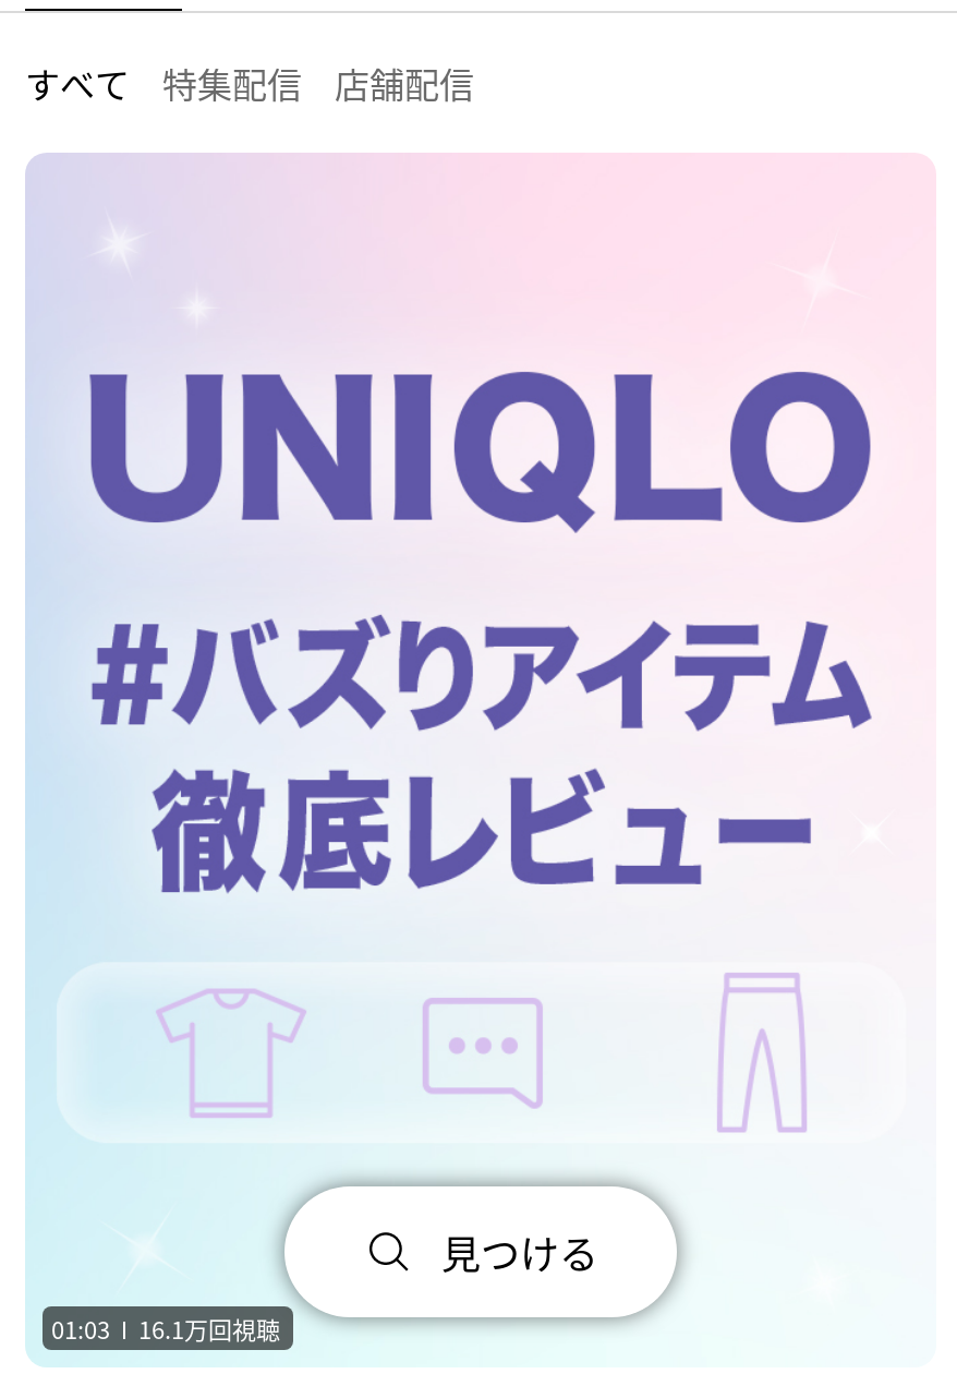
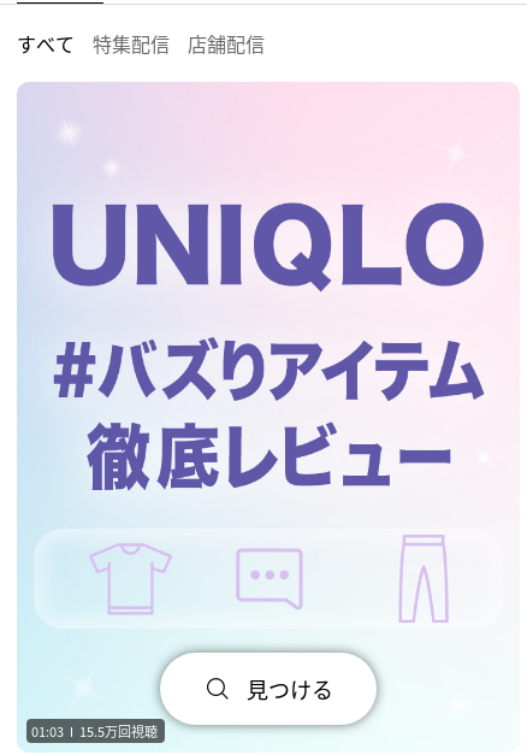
[51,1311,280,1346] 01:03 16.1万回視聴 -> [31,721,158,741] 01:03 15.5万回視聴

